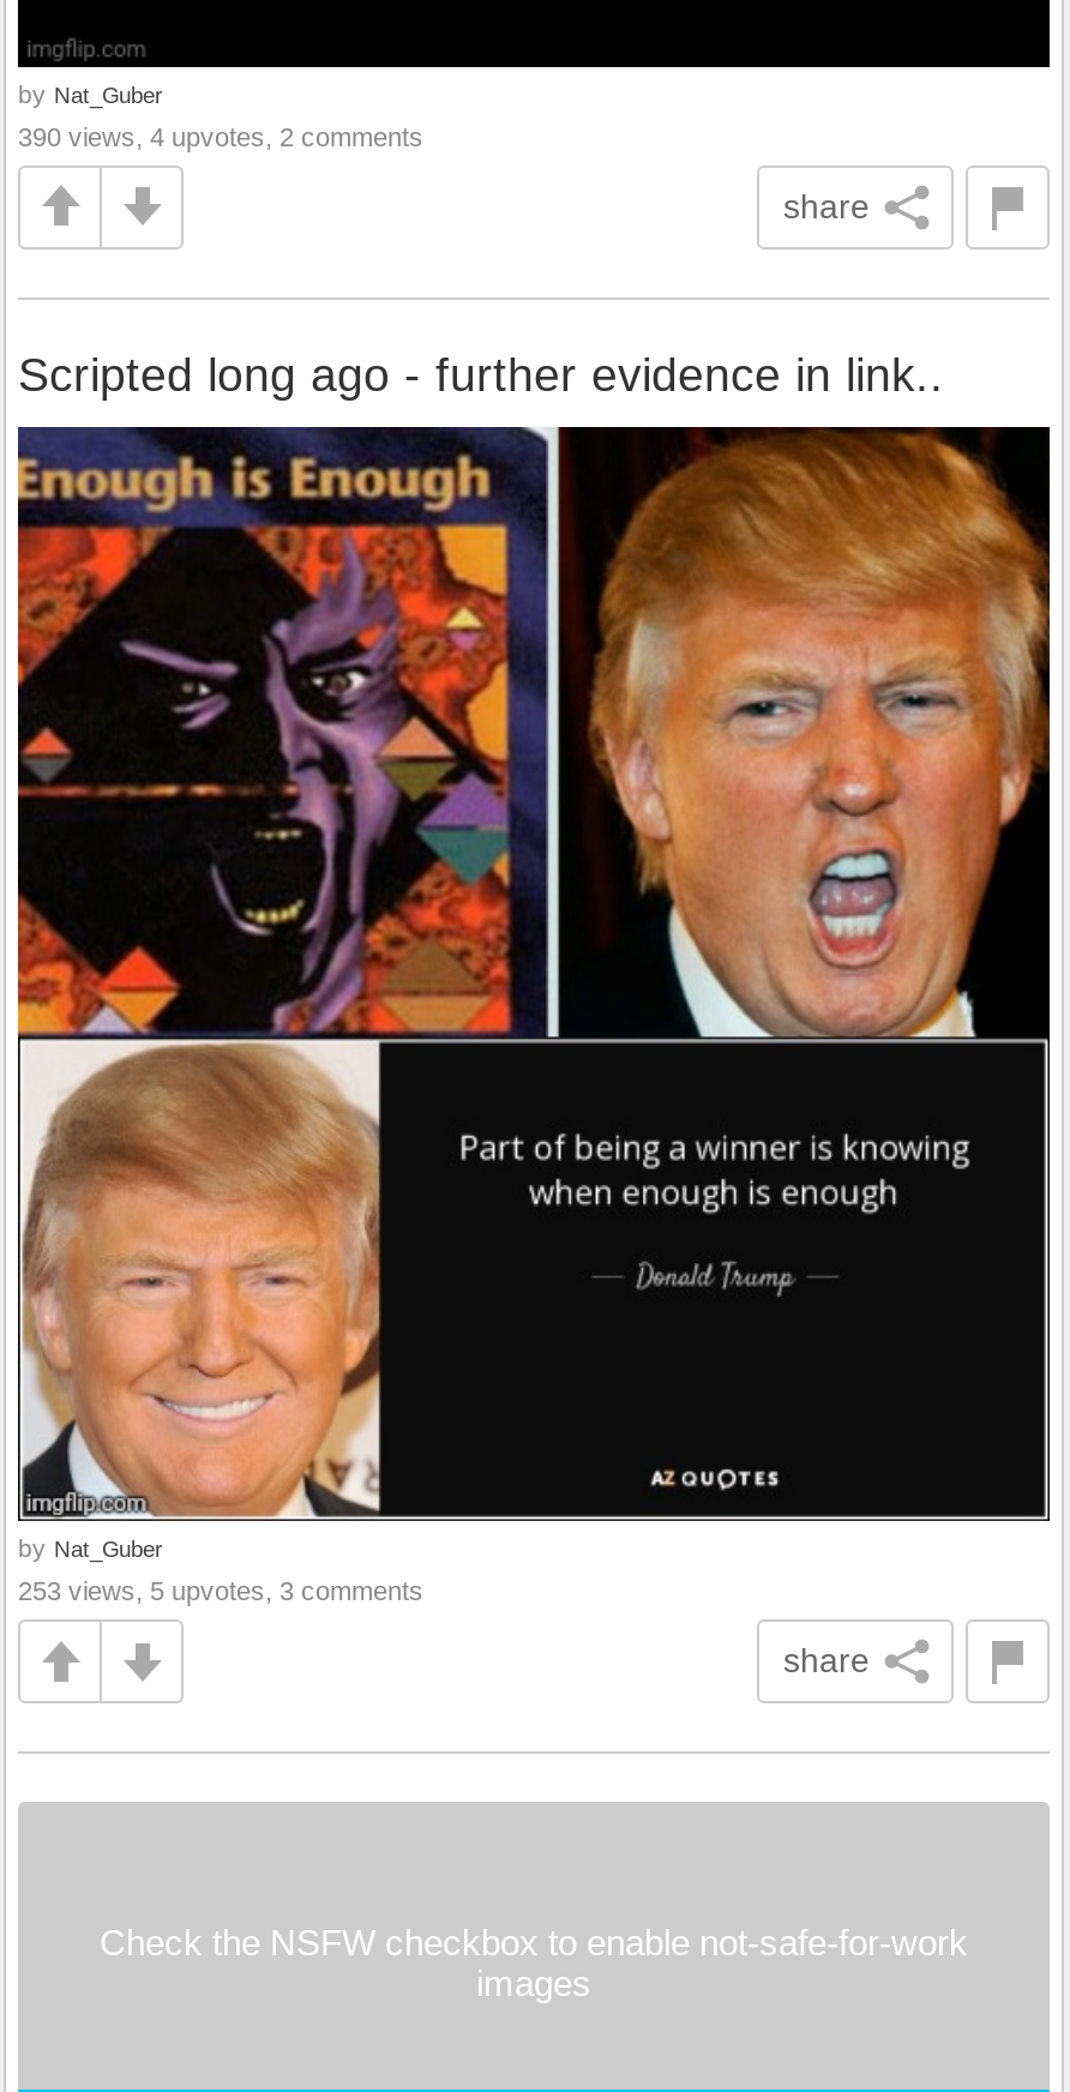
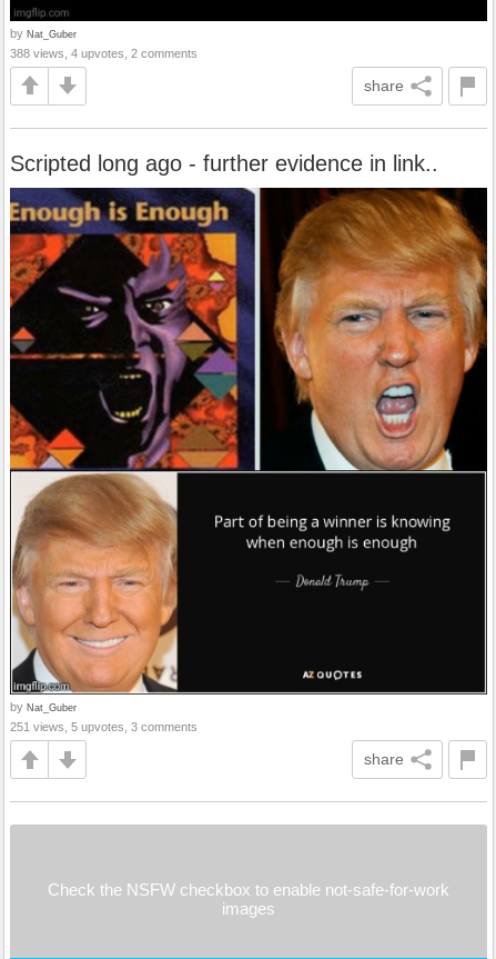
[18,122,423,150] 390 views, 4 upvotes, 2 comments -> [10,46,198,60] 388 views, 4 upvotes, 2 comments
[18,1576,423,1605] 253 views, 5 upvotes, 3 comments -> [10,720,198,734] 251 views, 5 upvotes, 3 comments

